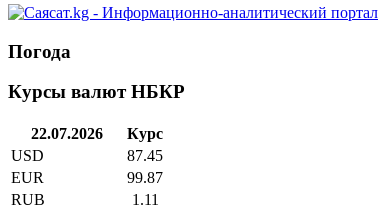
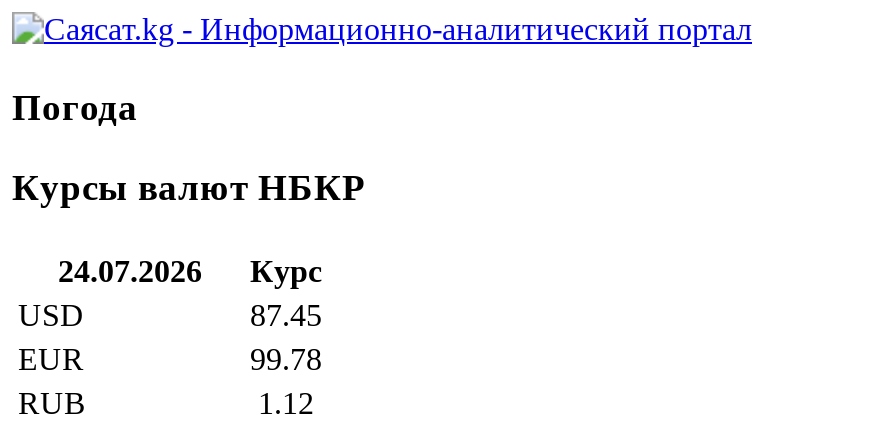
[31,125,163,142] 22.07.2026 Курс -> [58,254,322,288] 24.07.2026 Курс
[127,169,163,186] 99.87 -> [250,342,322,376] 99.78
[131,191,158,208] 1.11 -> [258,386,314,420] 1.12

